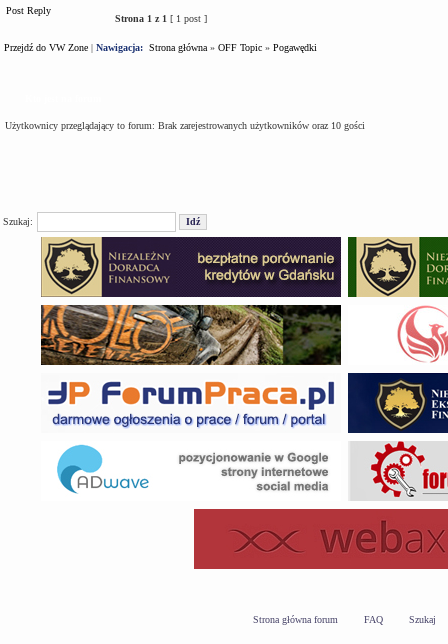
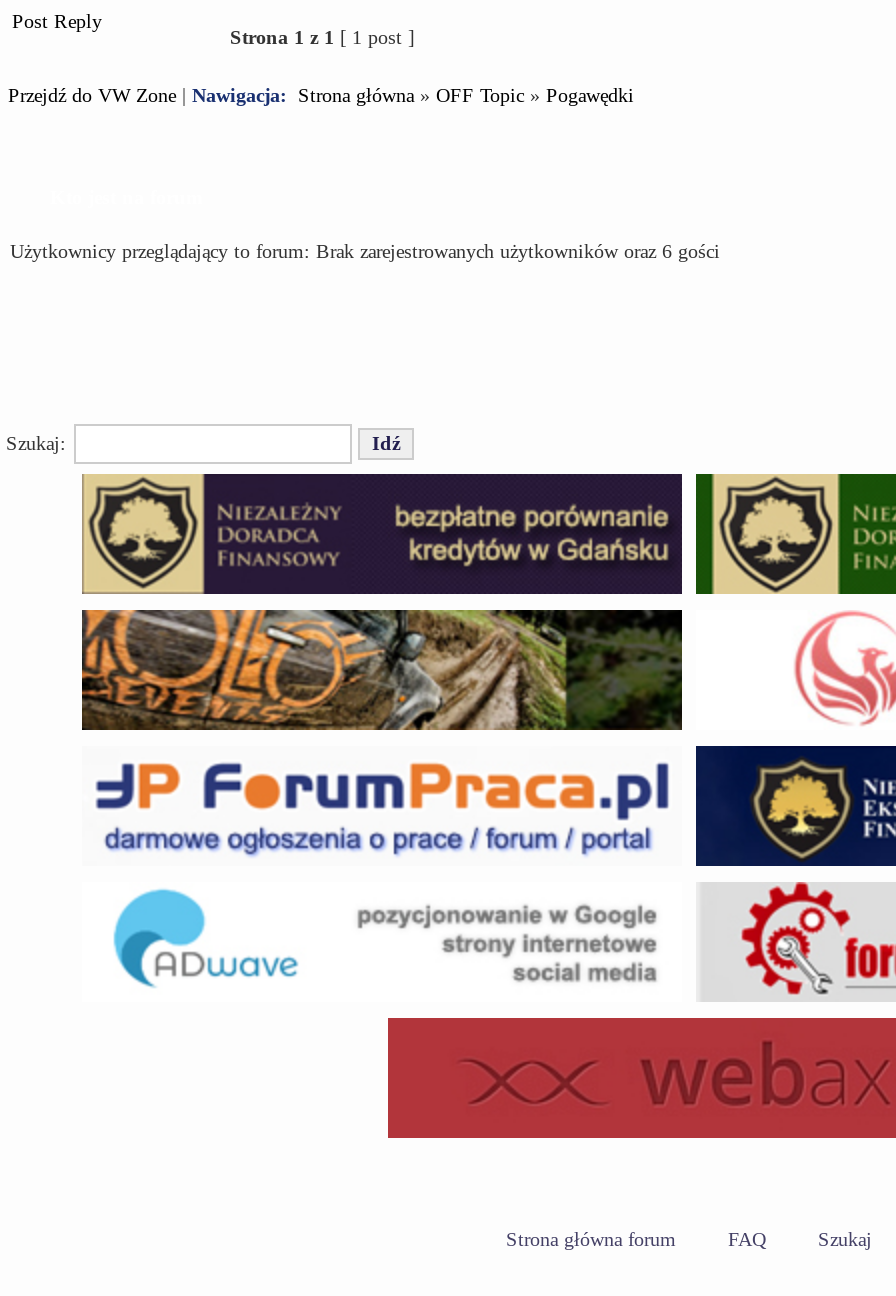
[5,120,365,131] Użytkownicy przeglądający to forum: Brak zarejestrowanych użytkowników oraz 10 gości -> [10,240,720,262] Użytkownicy przeglądający to forum: Brak zarejestrowanych użytkowników oraz 6 gości

